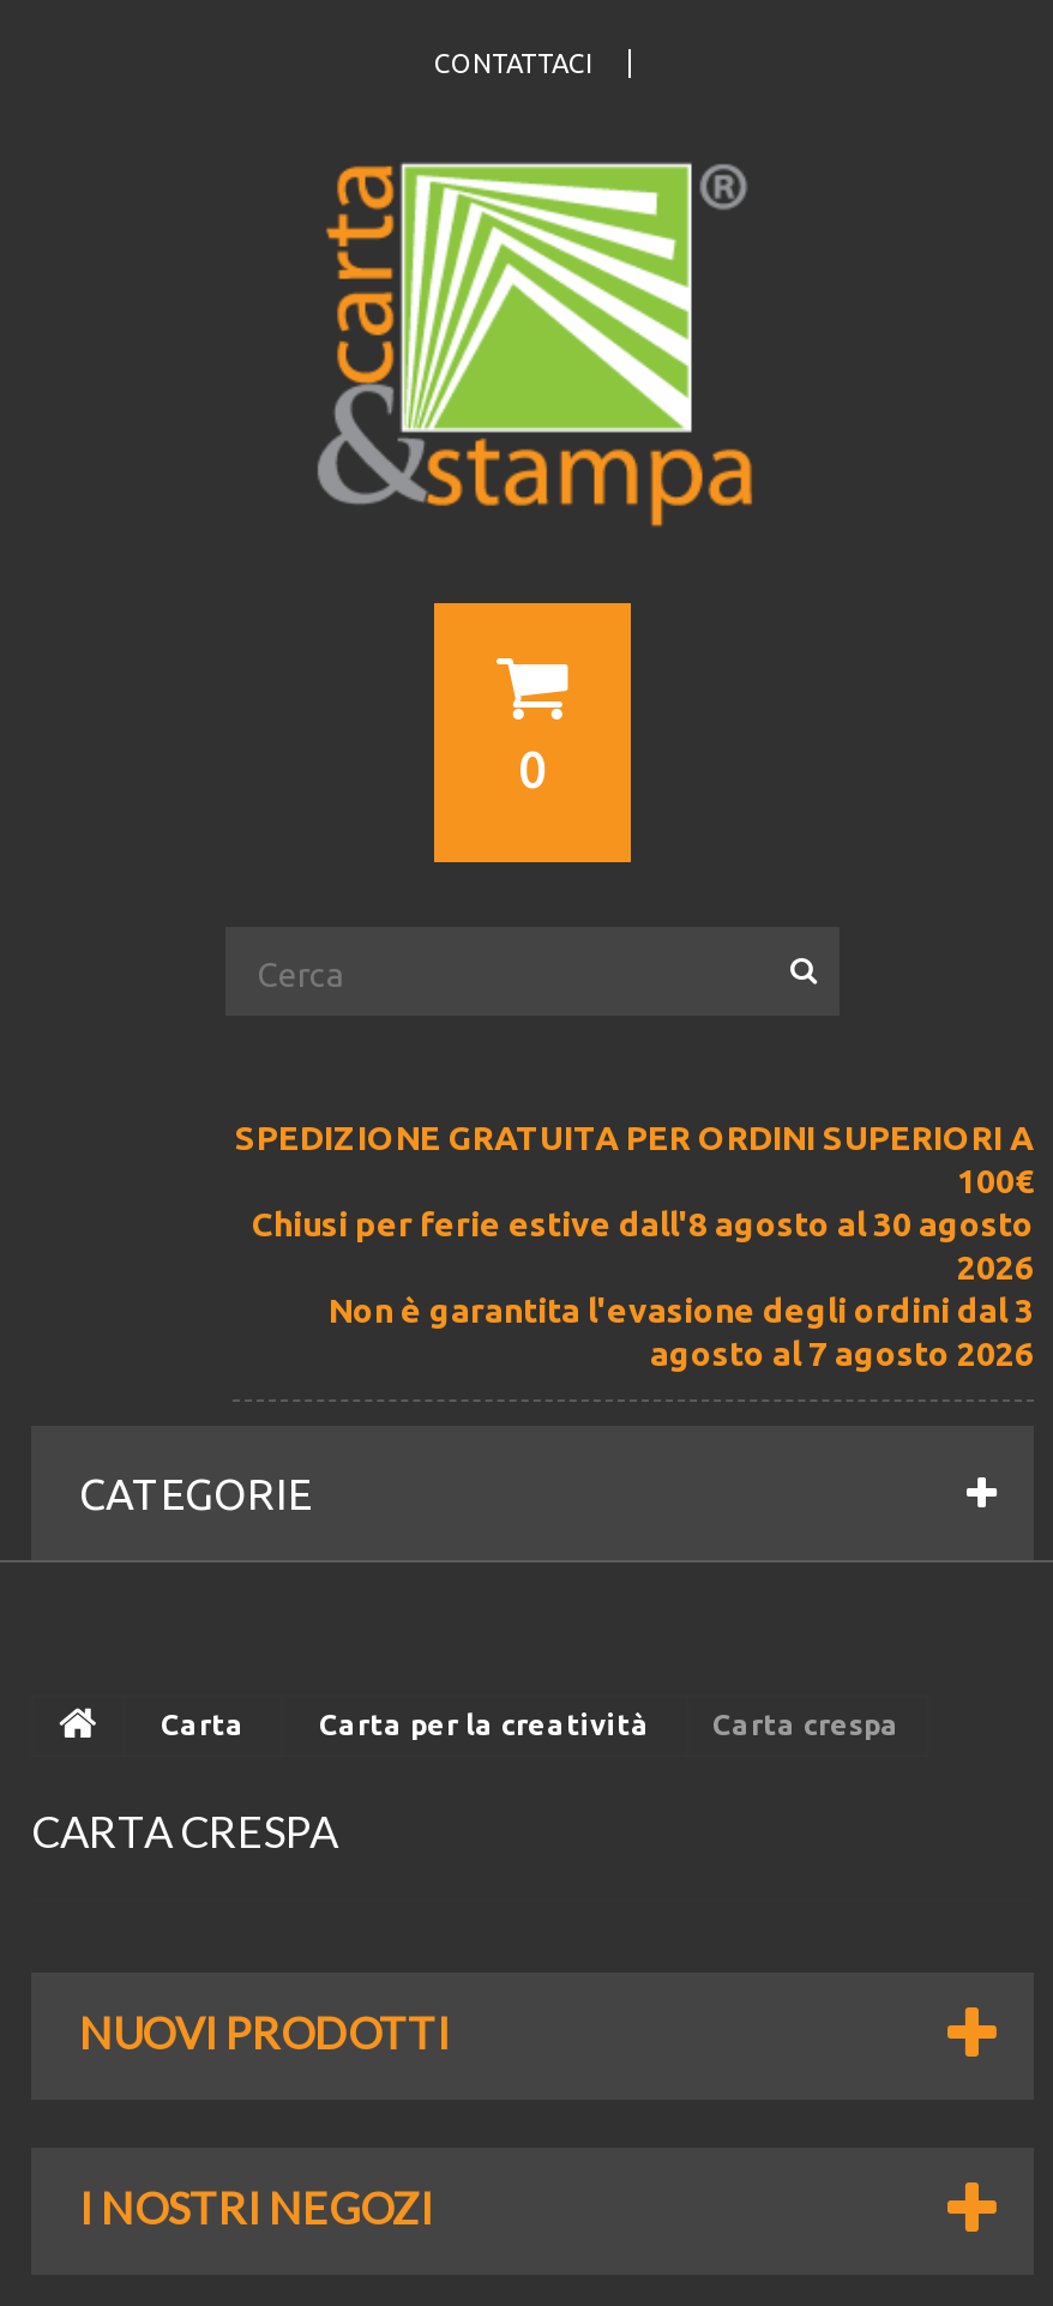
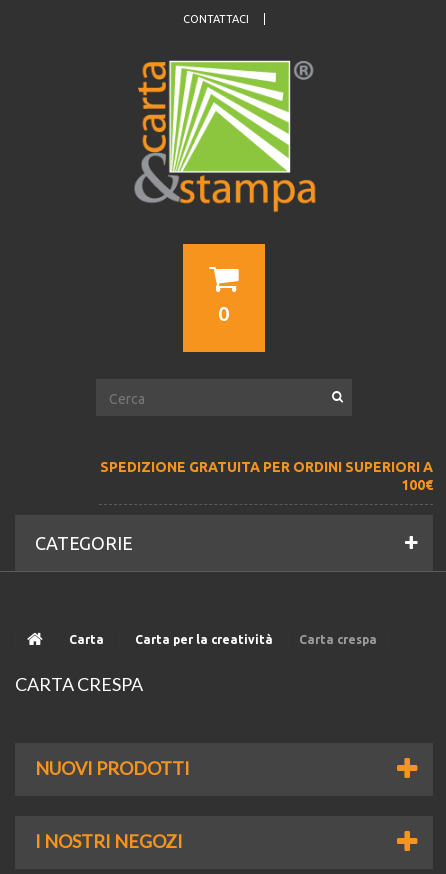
[252,1205,1034,1373] Chiusi per ferie estive dall'8 agosto al 30 agosto | 2026 | Non è garantita l'evasione degli ordini dal 3 | agosto al 7 agosto 2026 -> none

